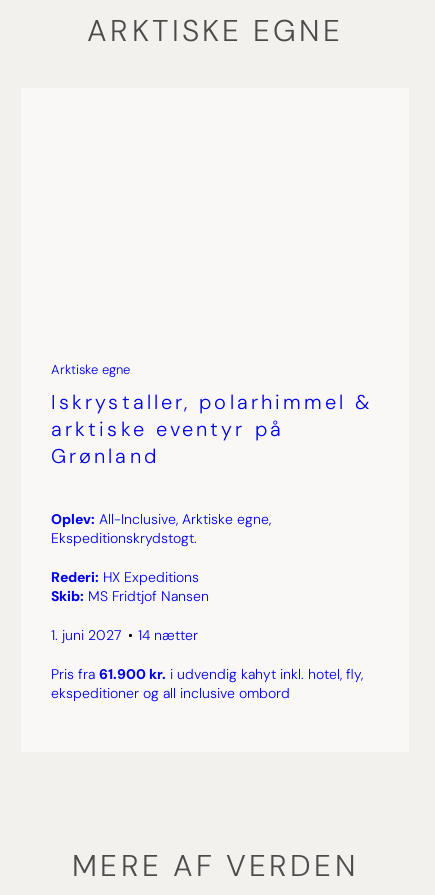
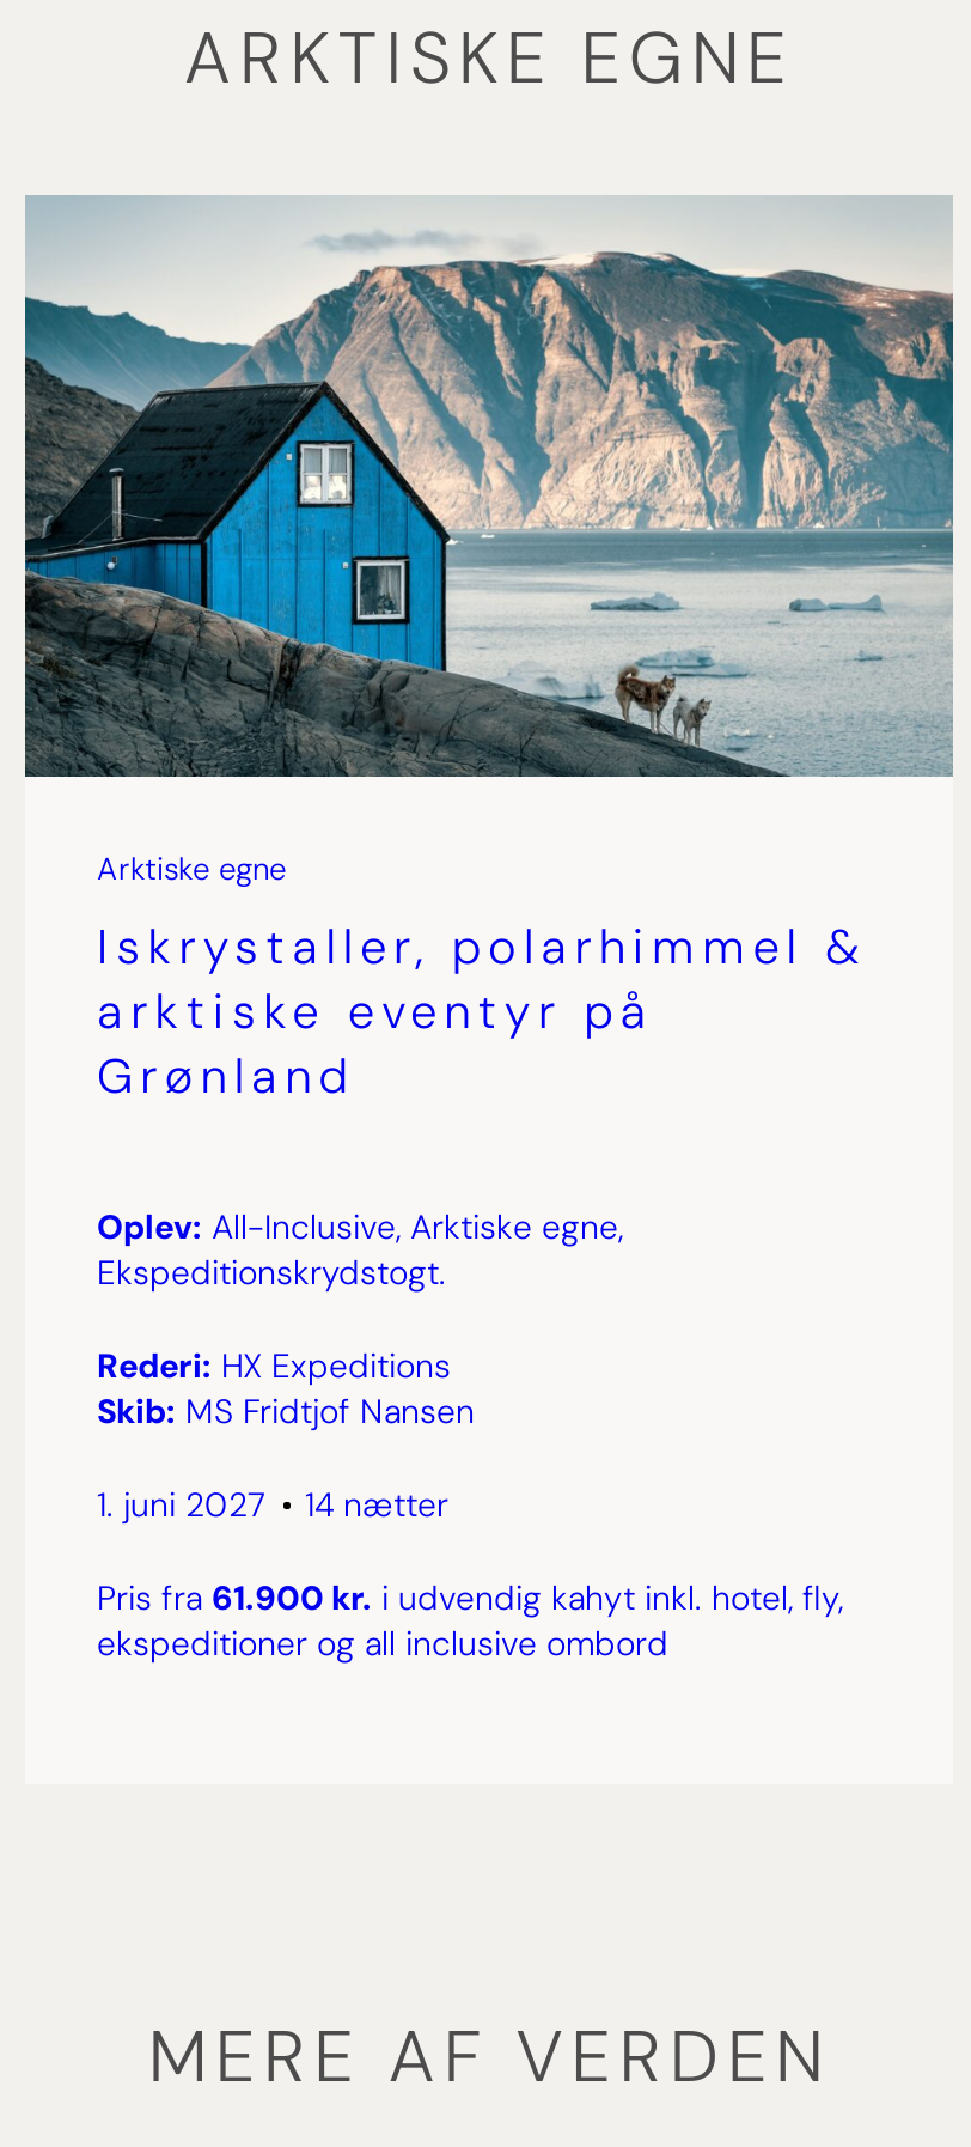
none -> [23,195,955,779] [image]

